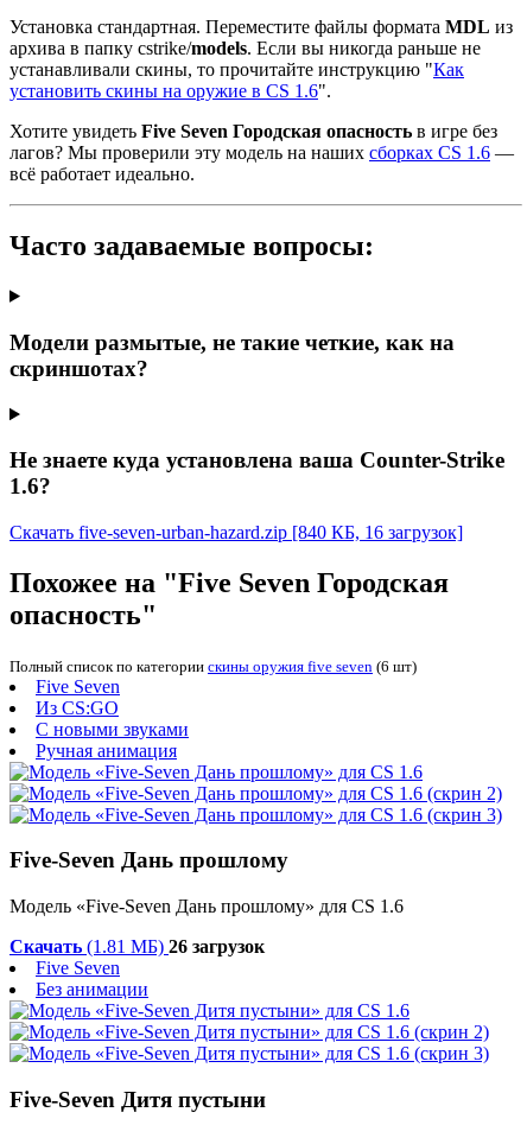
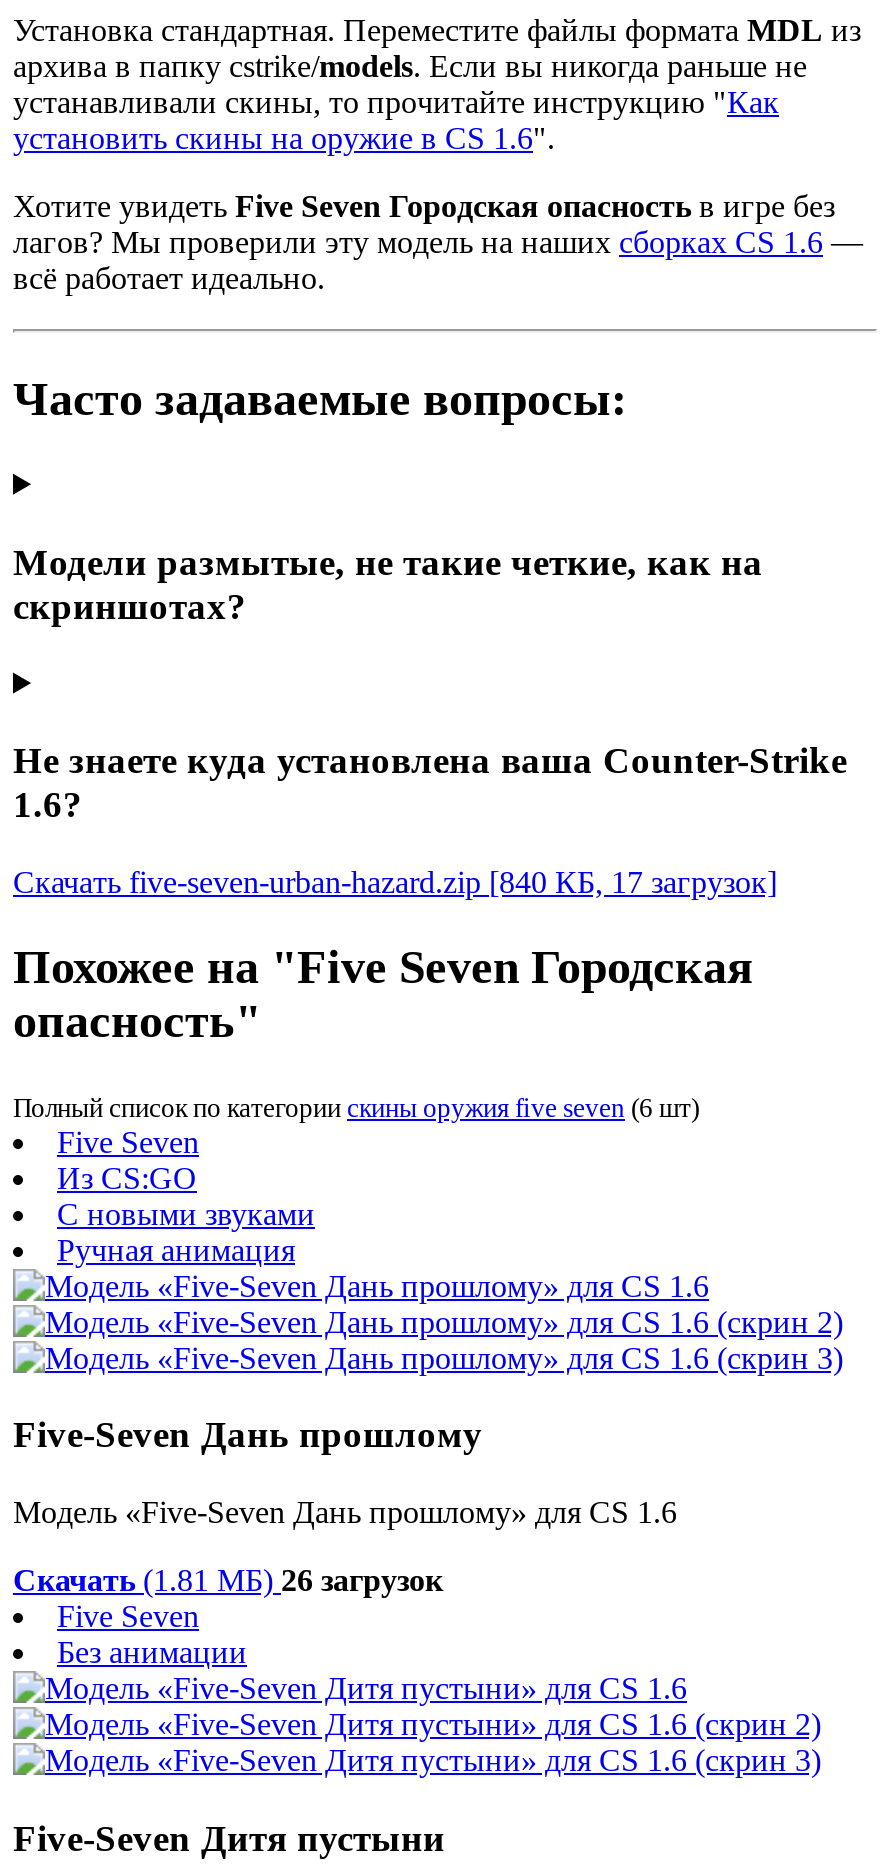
[9,522,463,542] Скачать five-seven-urban-hazard.zip [840 КБ, 16 загрузок] -> [13,865,777,899] Скачать five-seven-urban-hazard.zip [840 КБ, 17 загрузок]

